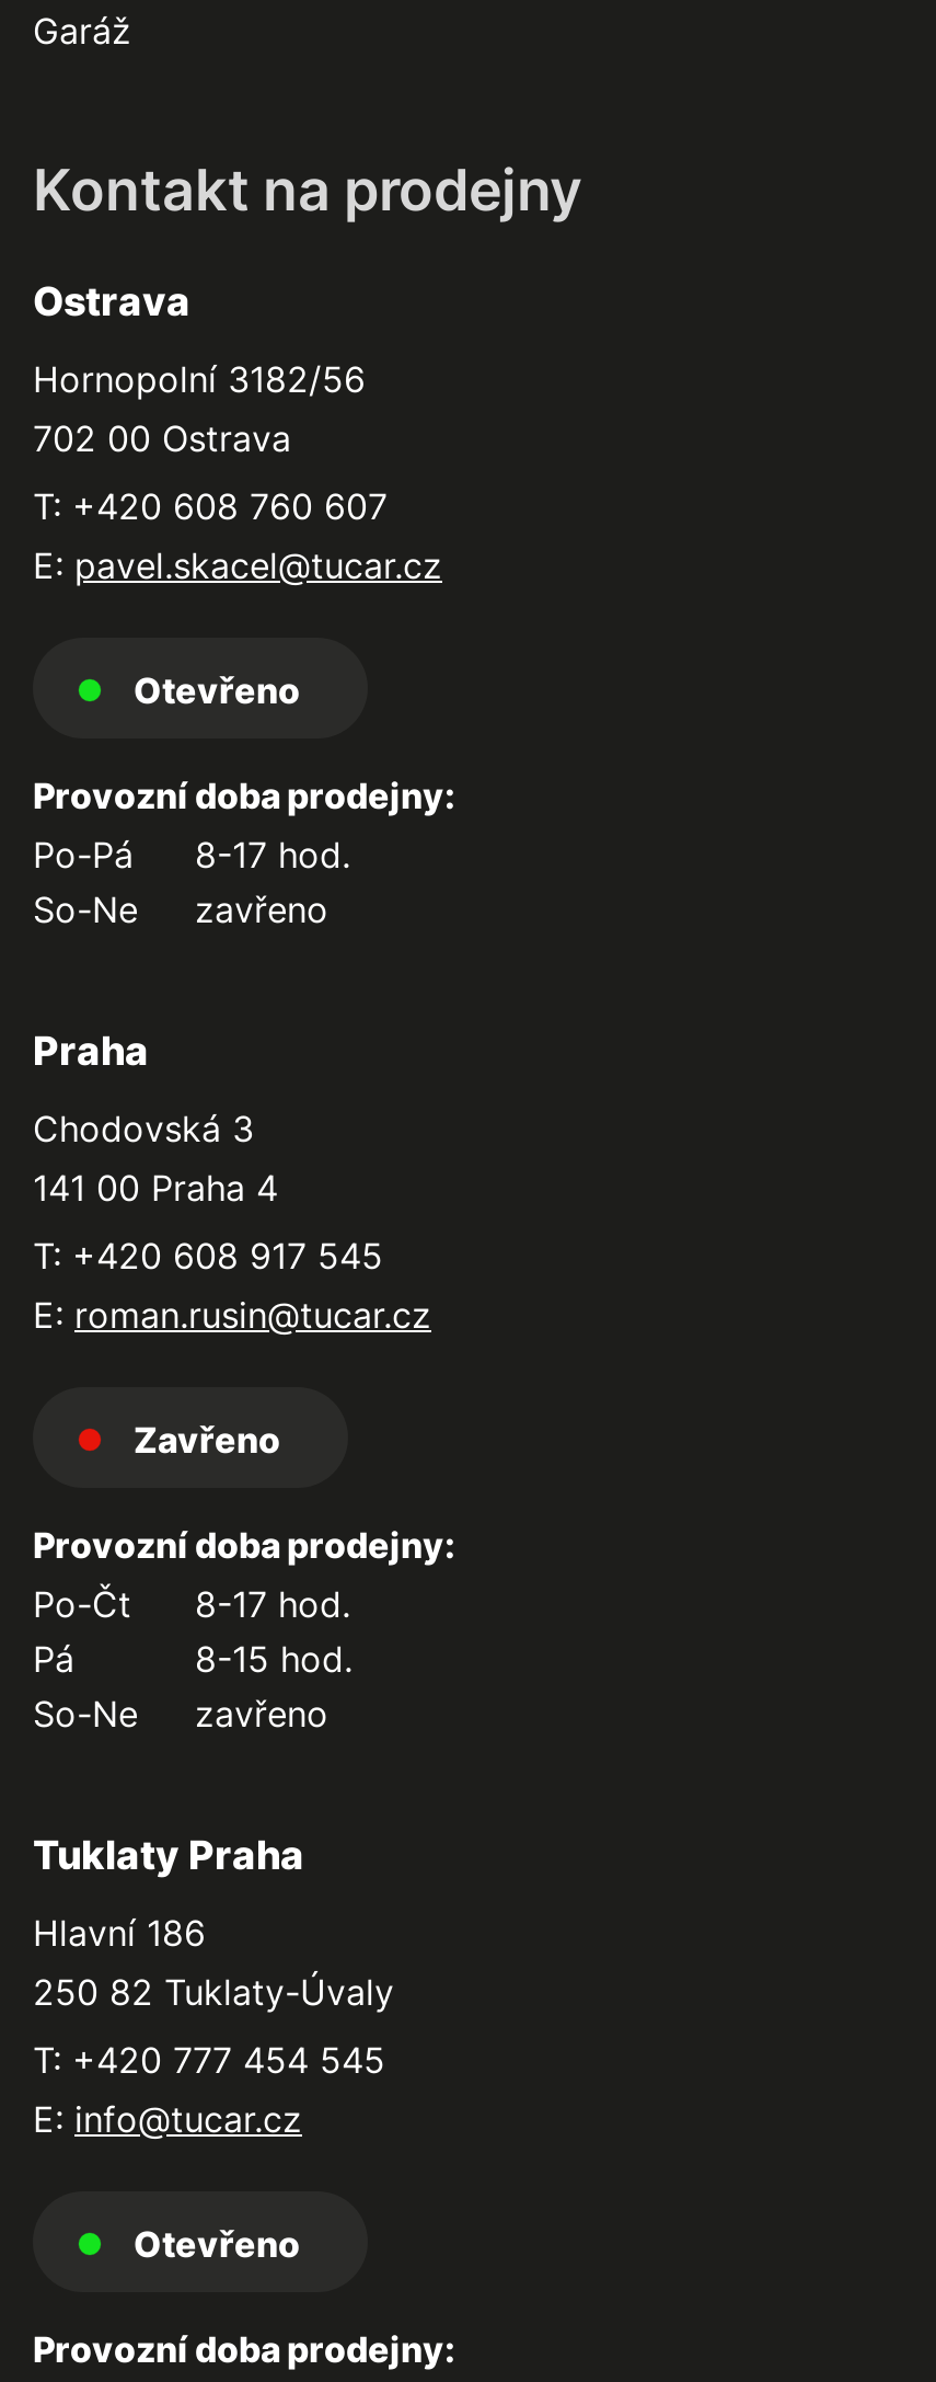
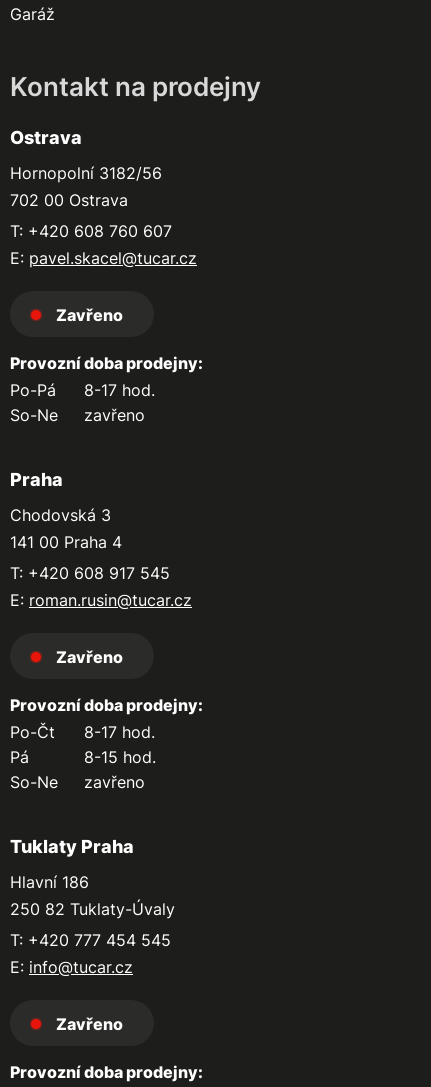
[134,669,300,713] Otevřeno -> [56,305,123,325] Zavřeno
[134,2223,300,2267] Otevřeno -> [56,1014,123,1034] Zavřeno

